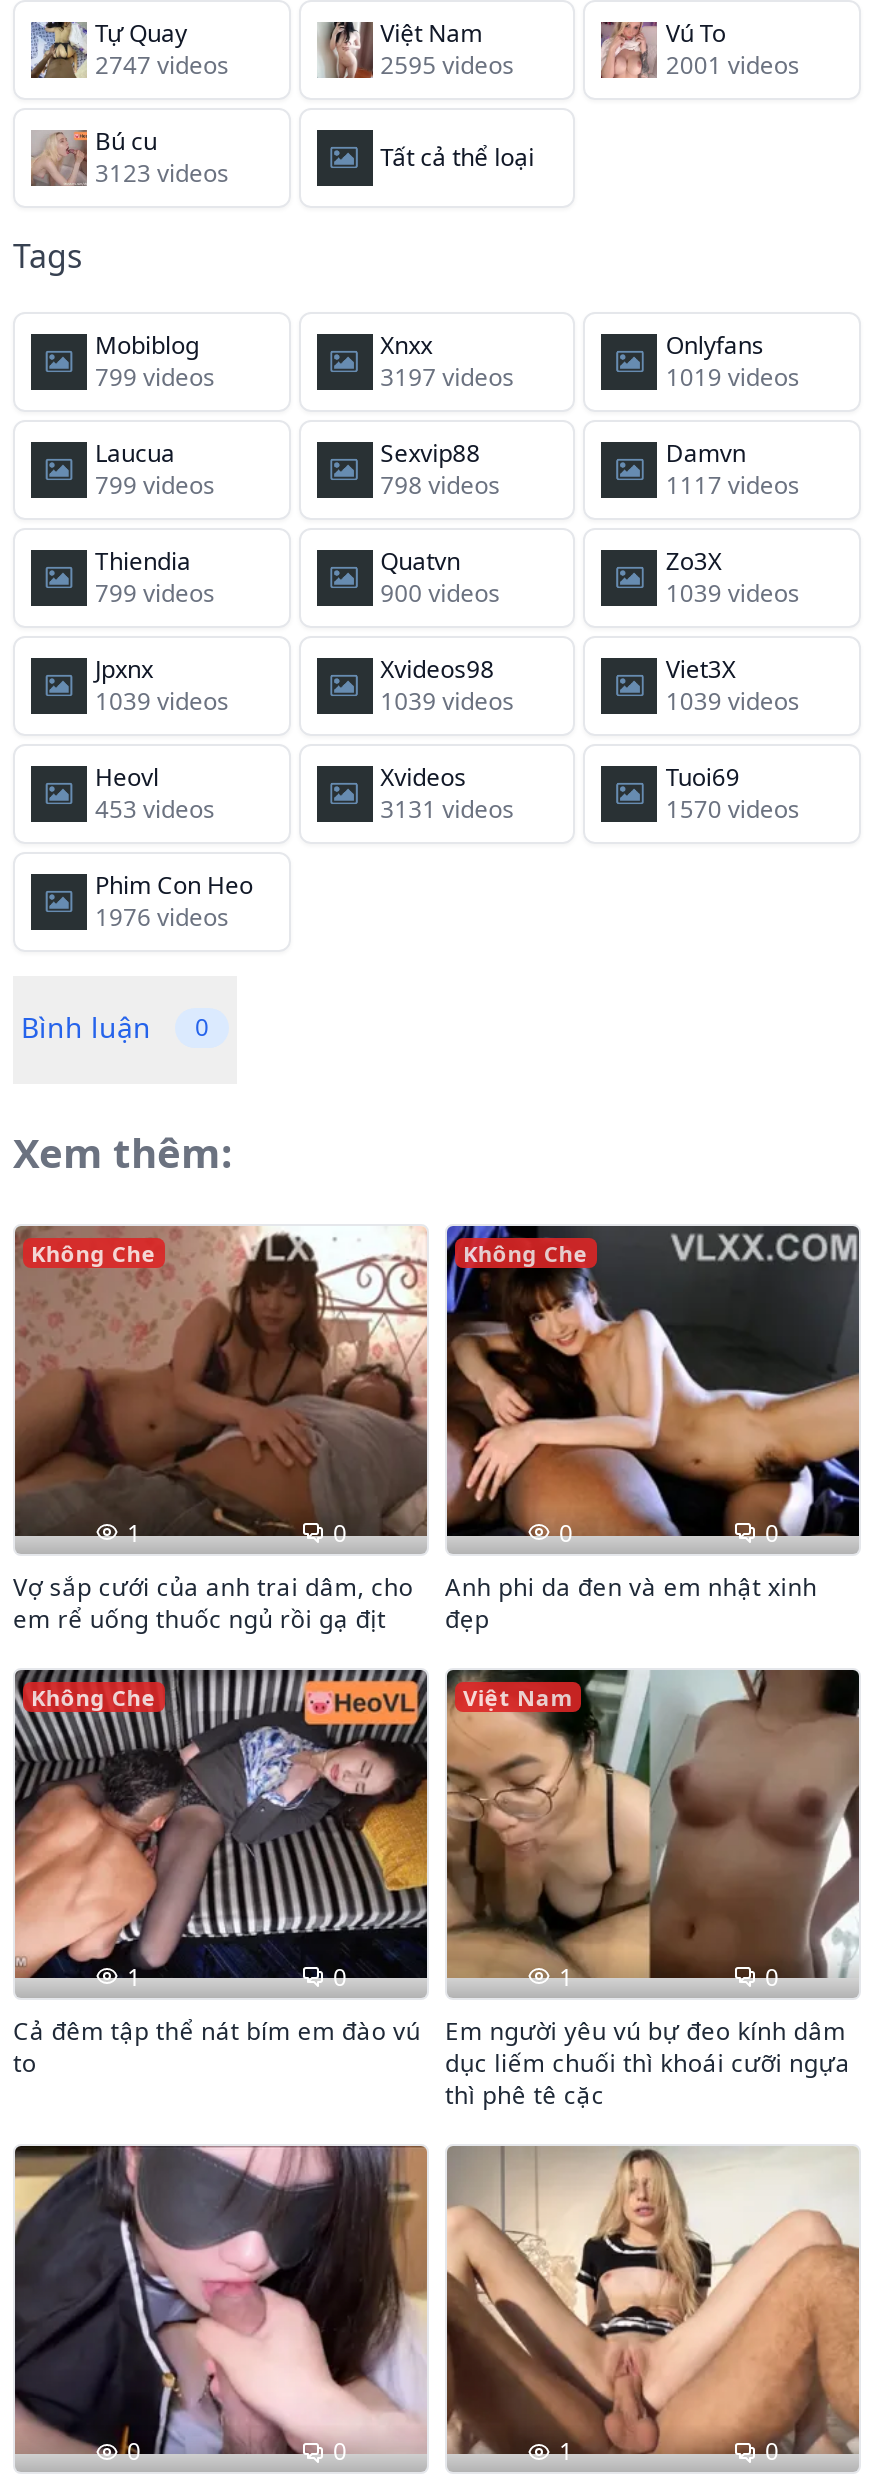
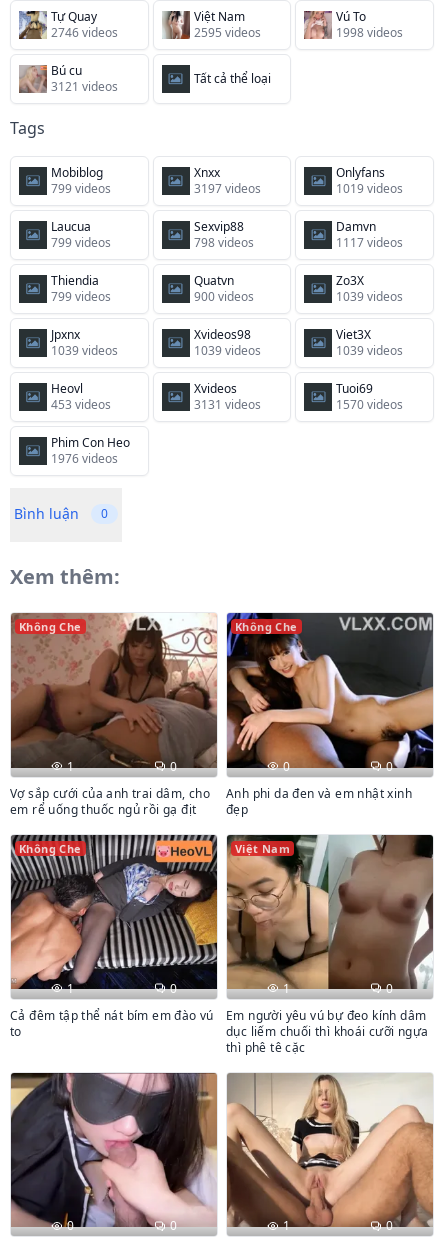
[95,48,229,82] 2747 videos -> [51,24,118,41] 2746 videos
[666,48,800,82] 2001 videos -> [336,24,403,41] 1998 videos
[95,156,229,190] 3123 videos -> [51,78,118,95] 3121 videos

